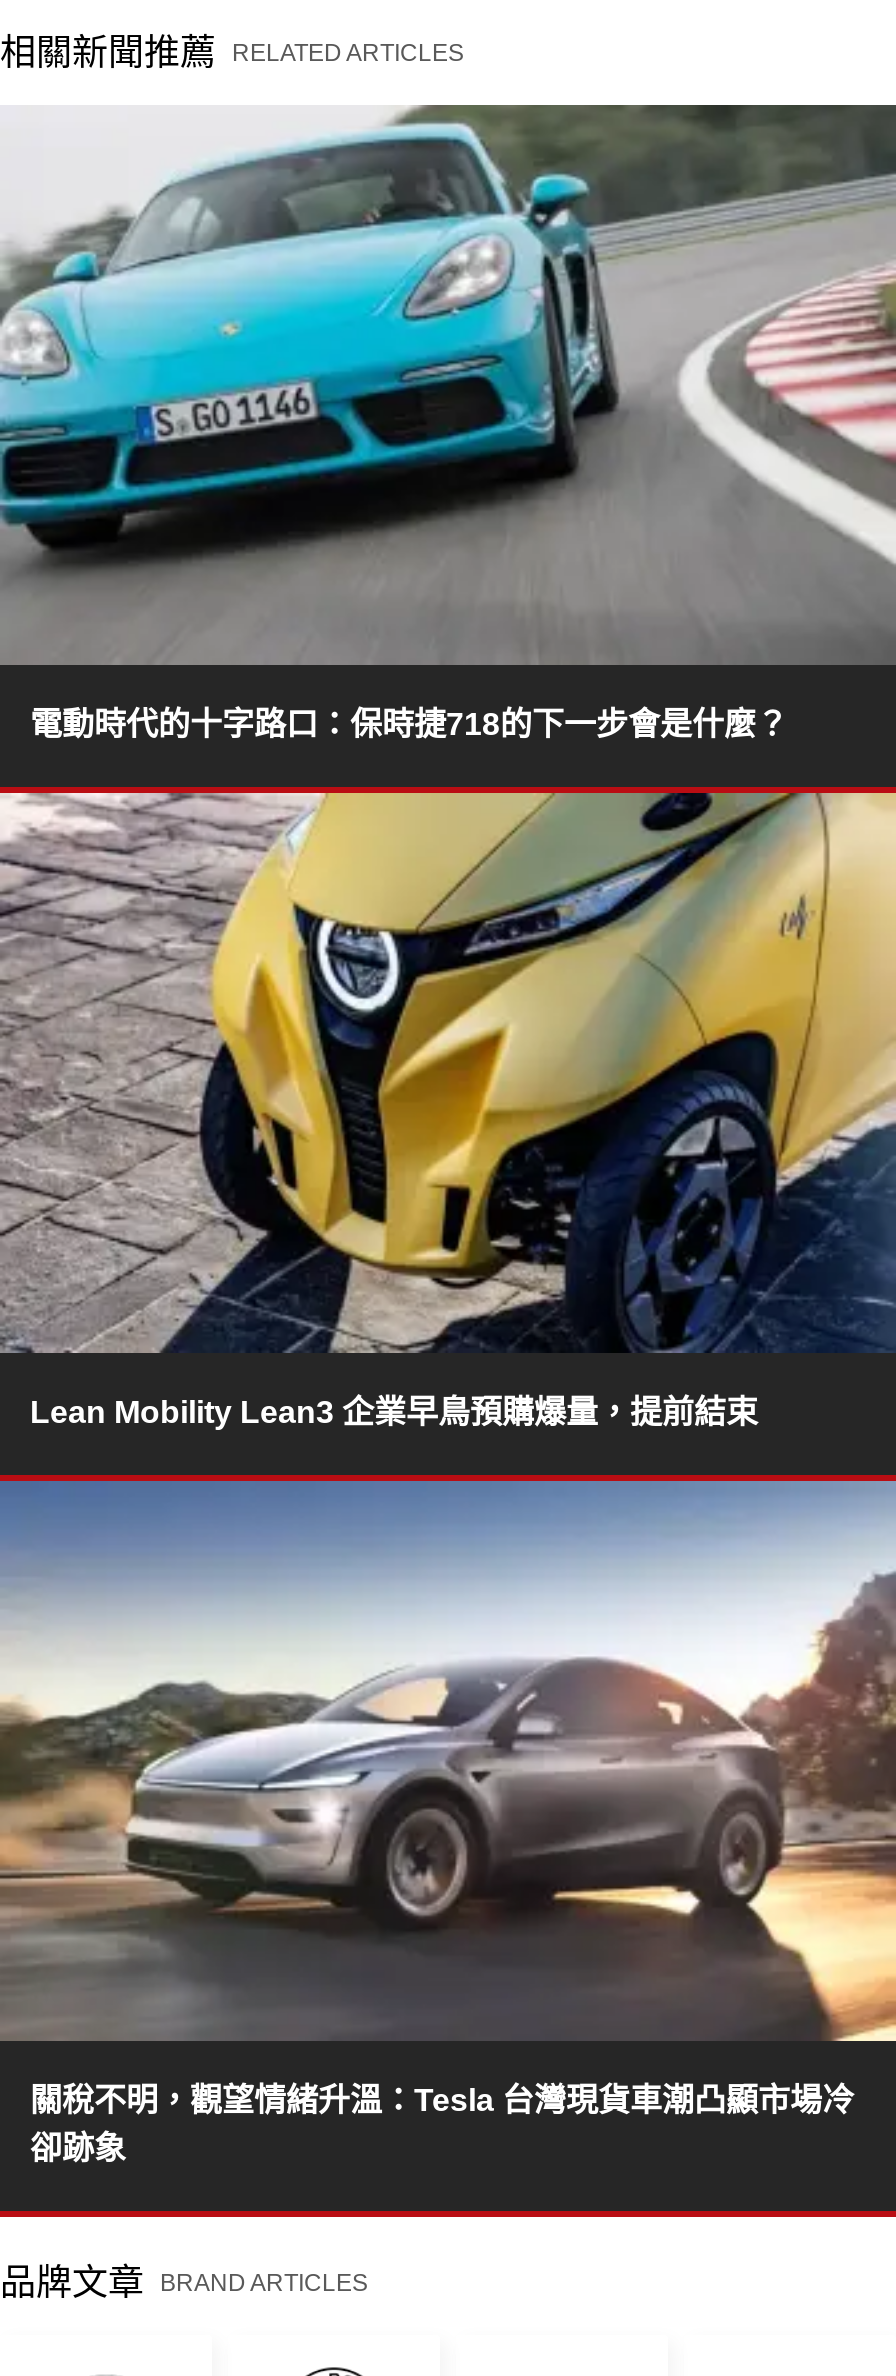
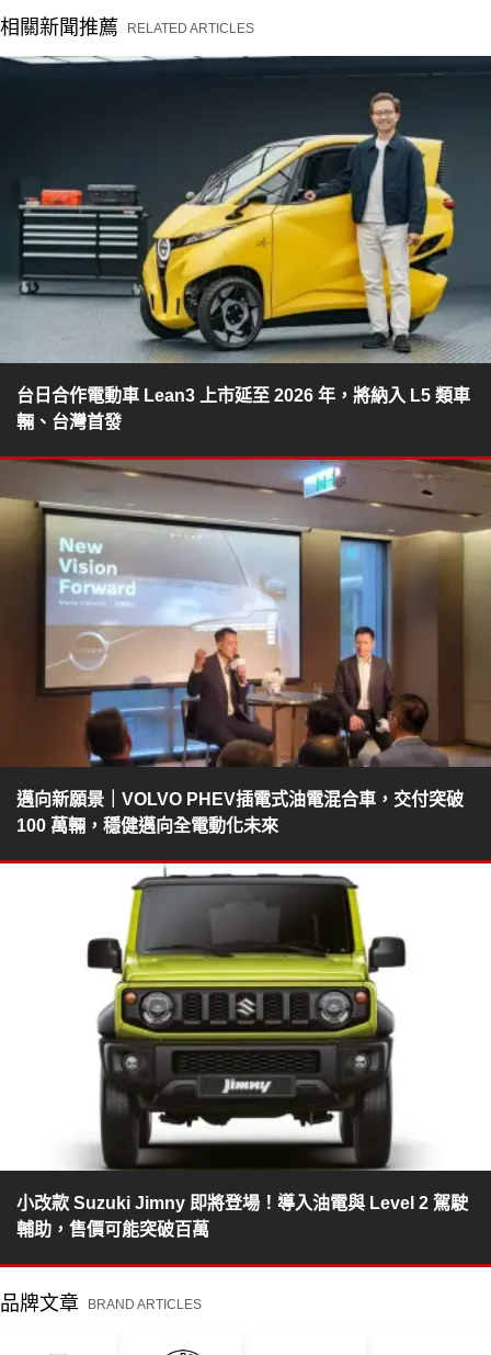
[6,104,890,740] [image] | 電動時代的十字路口：保時捷718的下一步會是什麼？ -> [3,55,488,431] [image] | 台日合作電動車 Lean3 上市延至 2026 年，將納入 L5 類車 | 輛、台灣首發
[6,786,890,1428] [image] | Lean Mobility Lean3 企業早鳥預購爆量，提前結束 -> [3,455,488,835] [image] | 邁向新願景｜VOLVO PHEV插電式油電混合車，交付突破 | 100 萬輛，穩健邁向全電動化未來
[6,1480,890,2164] [image] | 關稅不明，觀望情緒升溫：Tesla 台灣現貨車潮凸顯市場冷 | 卻跡象 -> [3,862,488,1239] [image] | 小改款 Suzuki Jimny 即將登場！導入油電與 Level 2 駕駛 | 輔助，售價可能突破百萬

